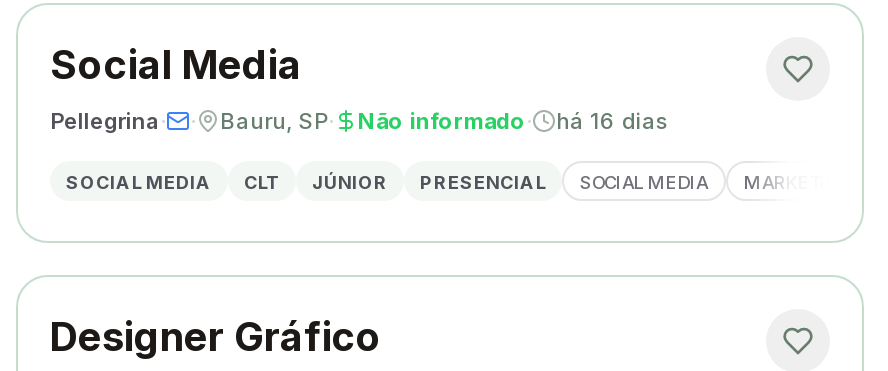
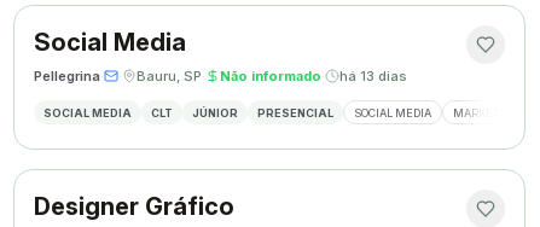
[556,107,670,135] há 16 dias -> [339,68,407,85] há 13 dias

